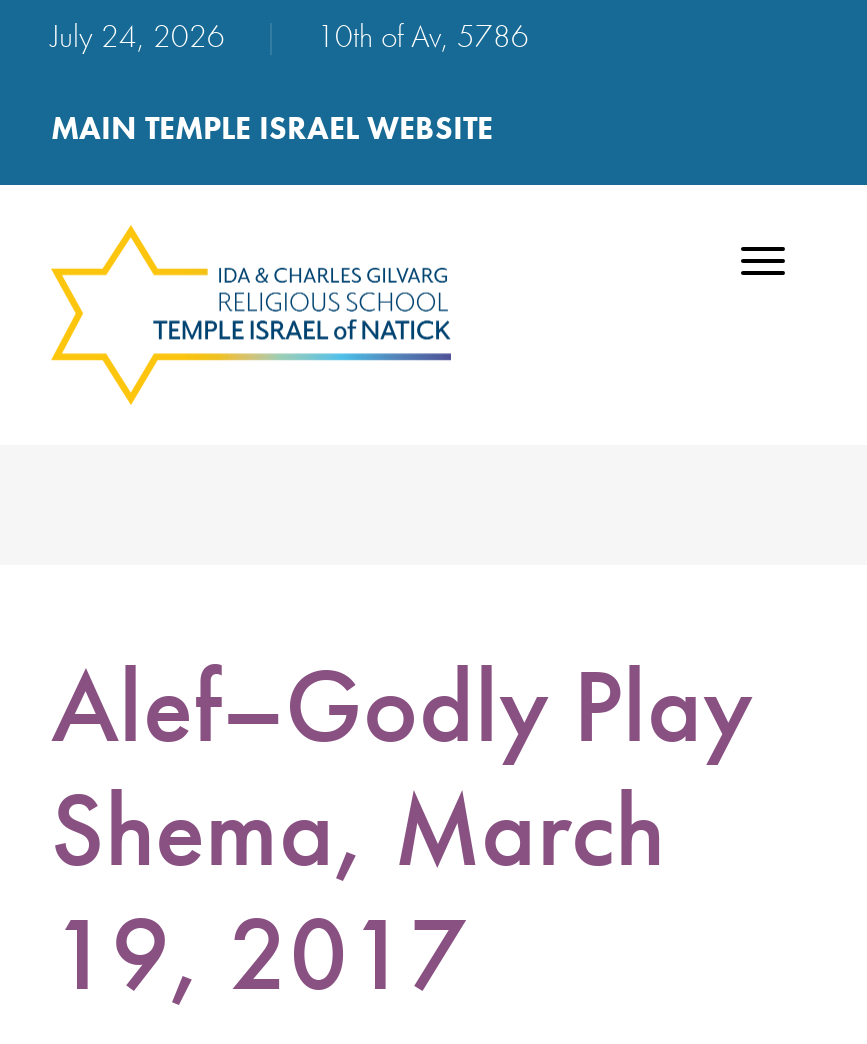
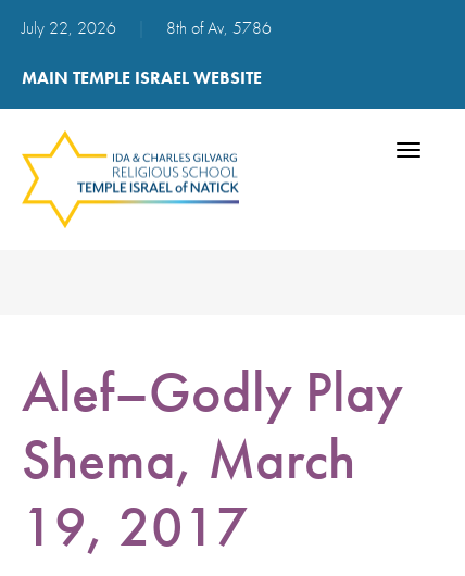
[51,15,233,57] July 24, 2026 -> [22,16,121,39] July 22, 2026
[317,15,529,57] 10th of Av, 5786 -> [166,16,272,39] 8th of Av, 5786

